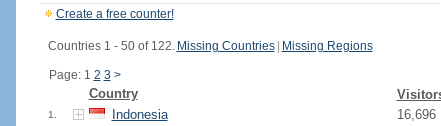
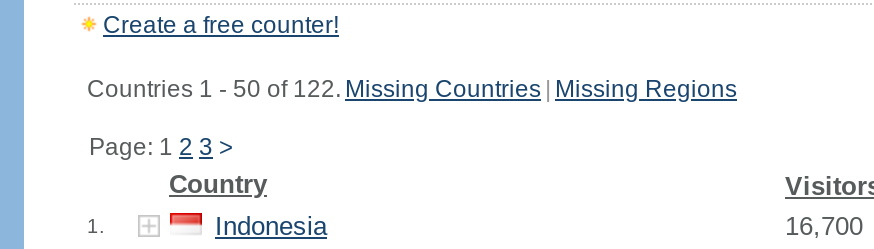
[396,107,435,122] 16,696 -> [785,211,863,241] 16,700

